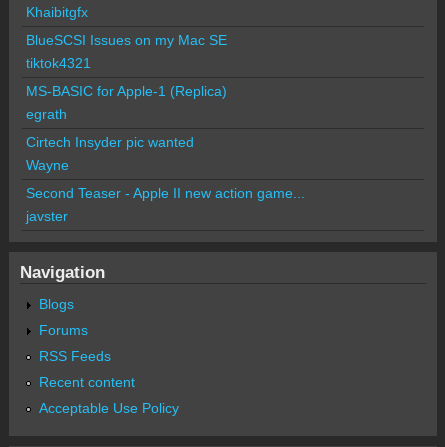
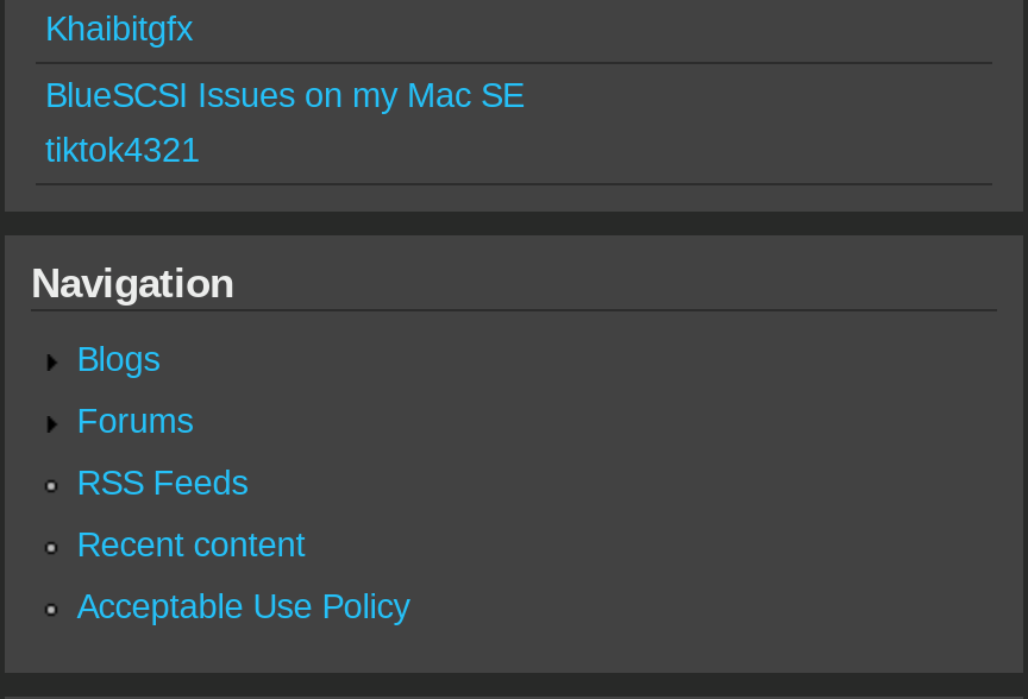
[26,82,305,223] MS-BASIC for Apple-1 (Replica) | egrath | Cirtech Insyder pic wanted | Wayne | Second Teaser - Apple II new action game... | javster -> none

